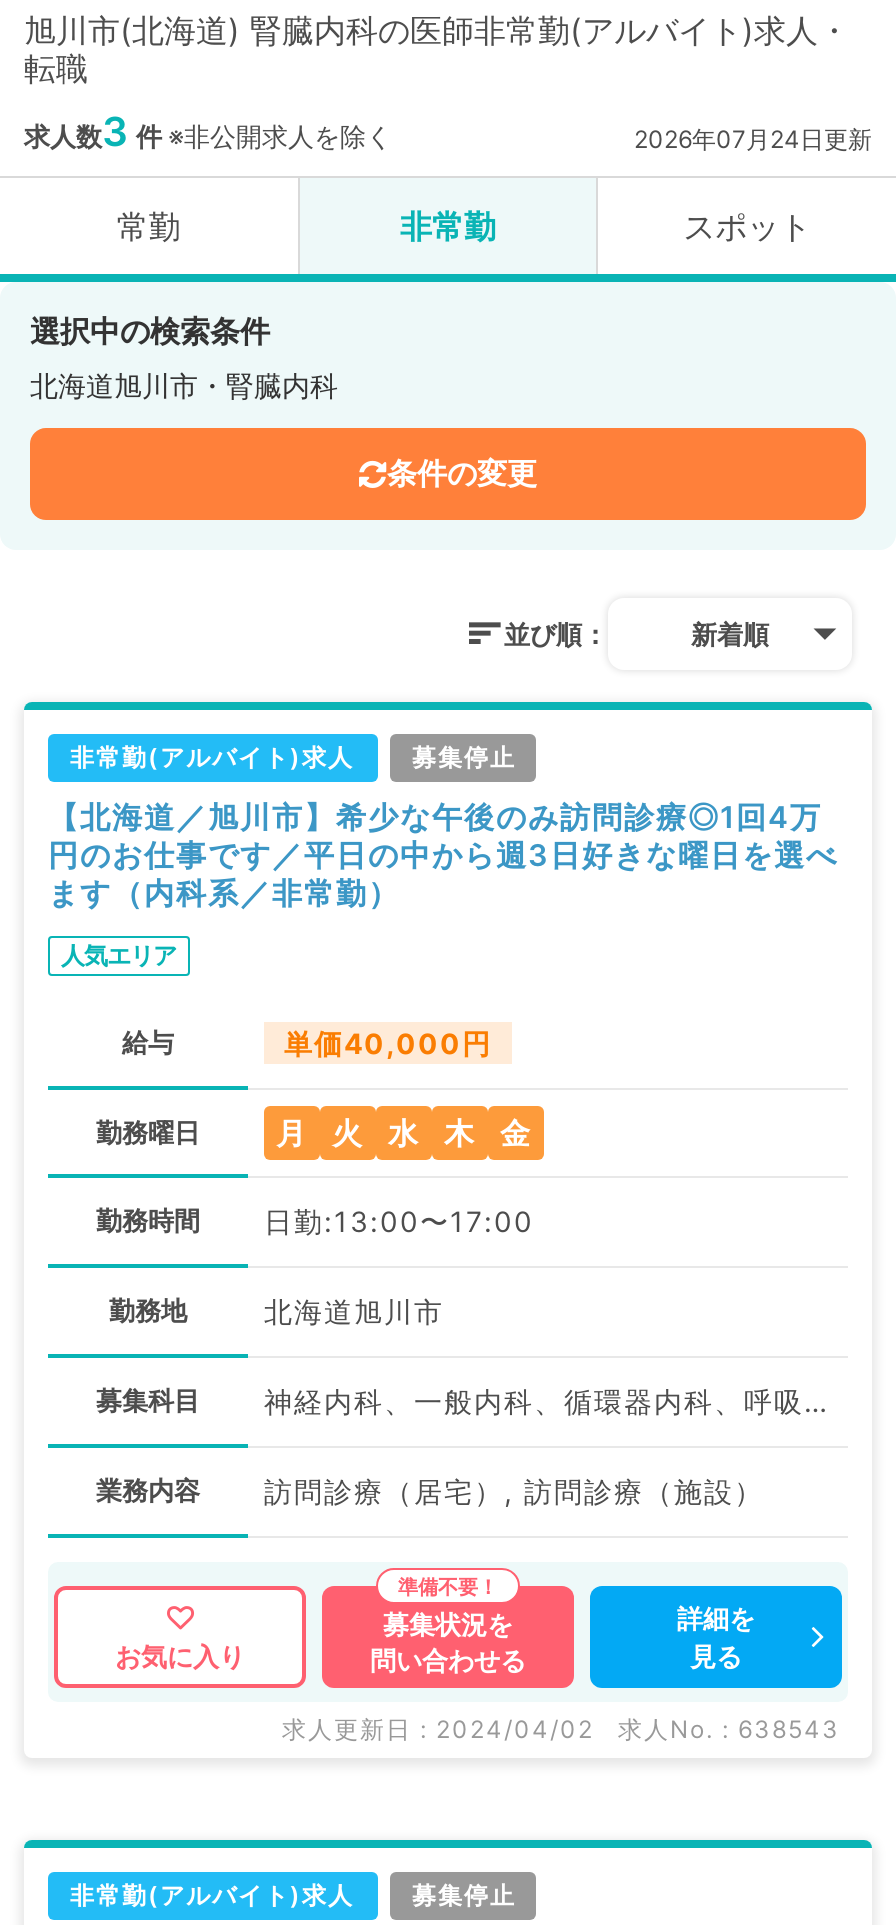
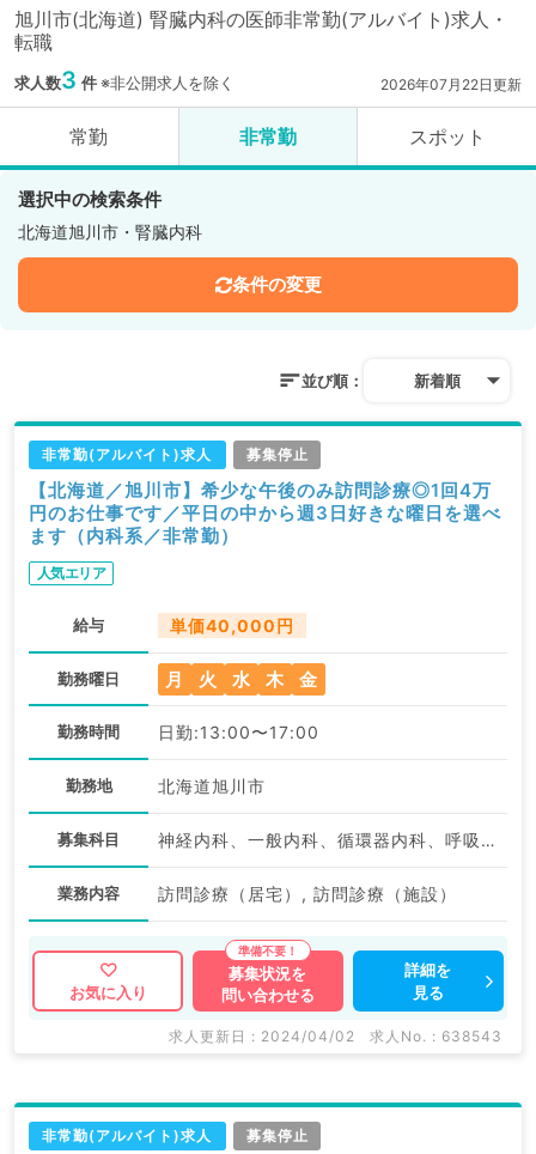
[634,124,872,154] 2026年07月24日更新 -> [380,75,522,93] 2026年07月22日更新

